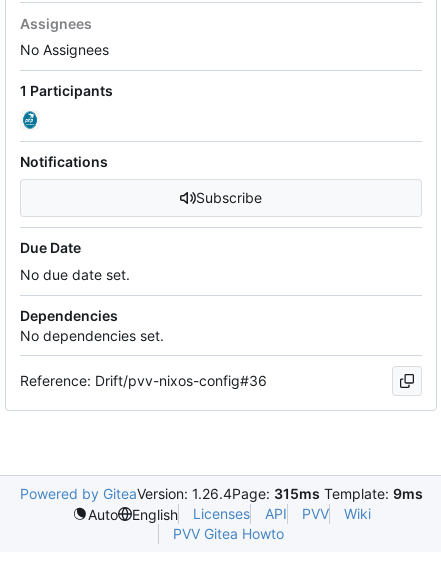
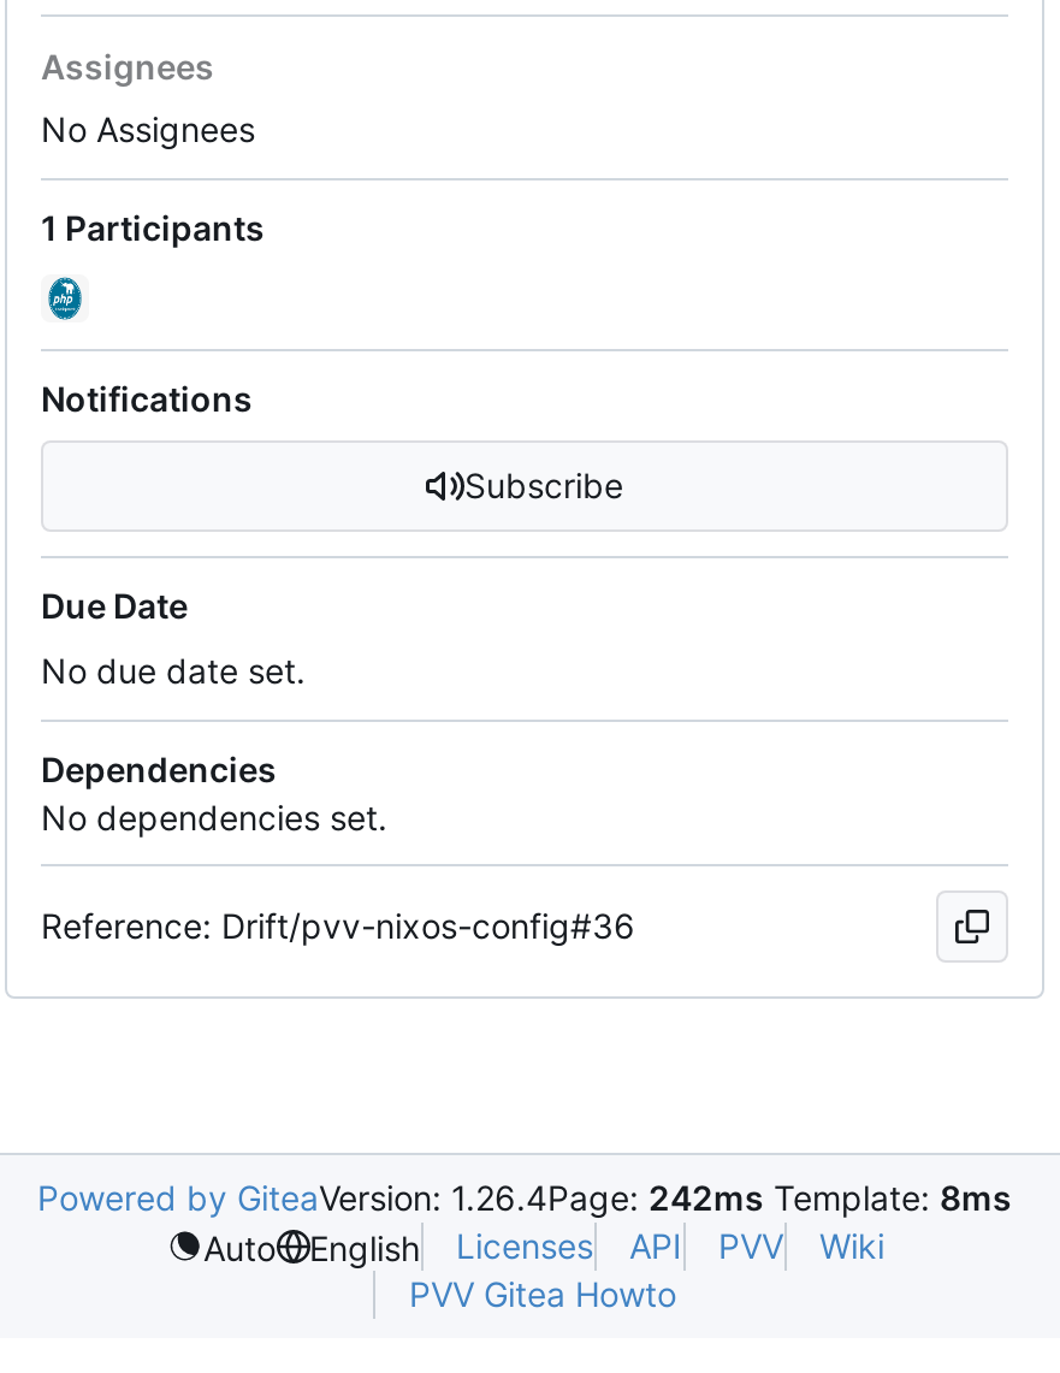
[19,485,422,502] Powered by GiteaVersion: 1.26.4Page: 315ms Template: 9ms -> [37,1177,1012,1218] Powered by GiteaVersion: 1.26.4Page: 242ms Template: 8ms

